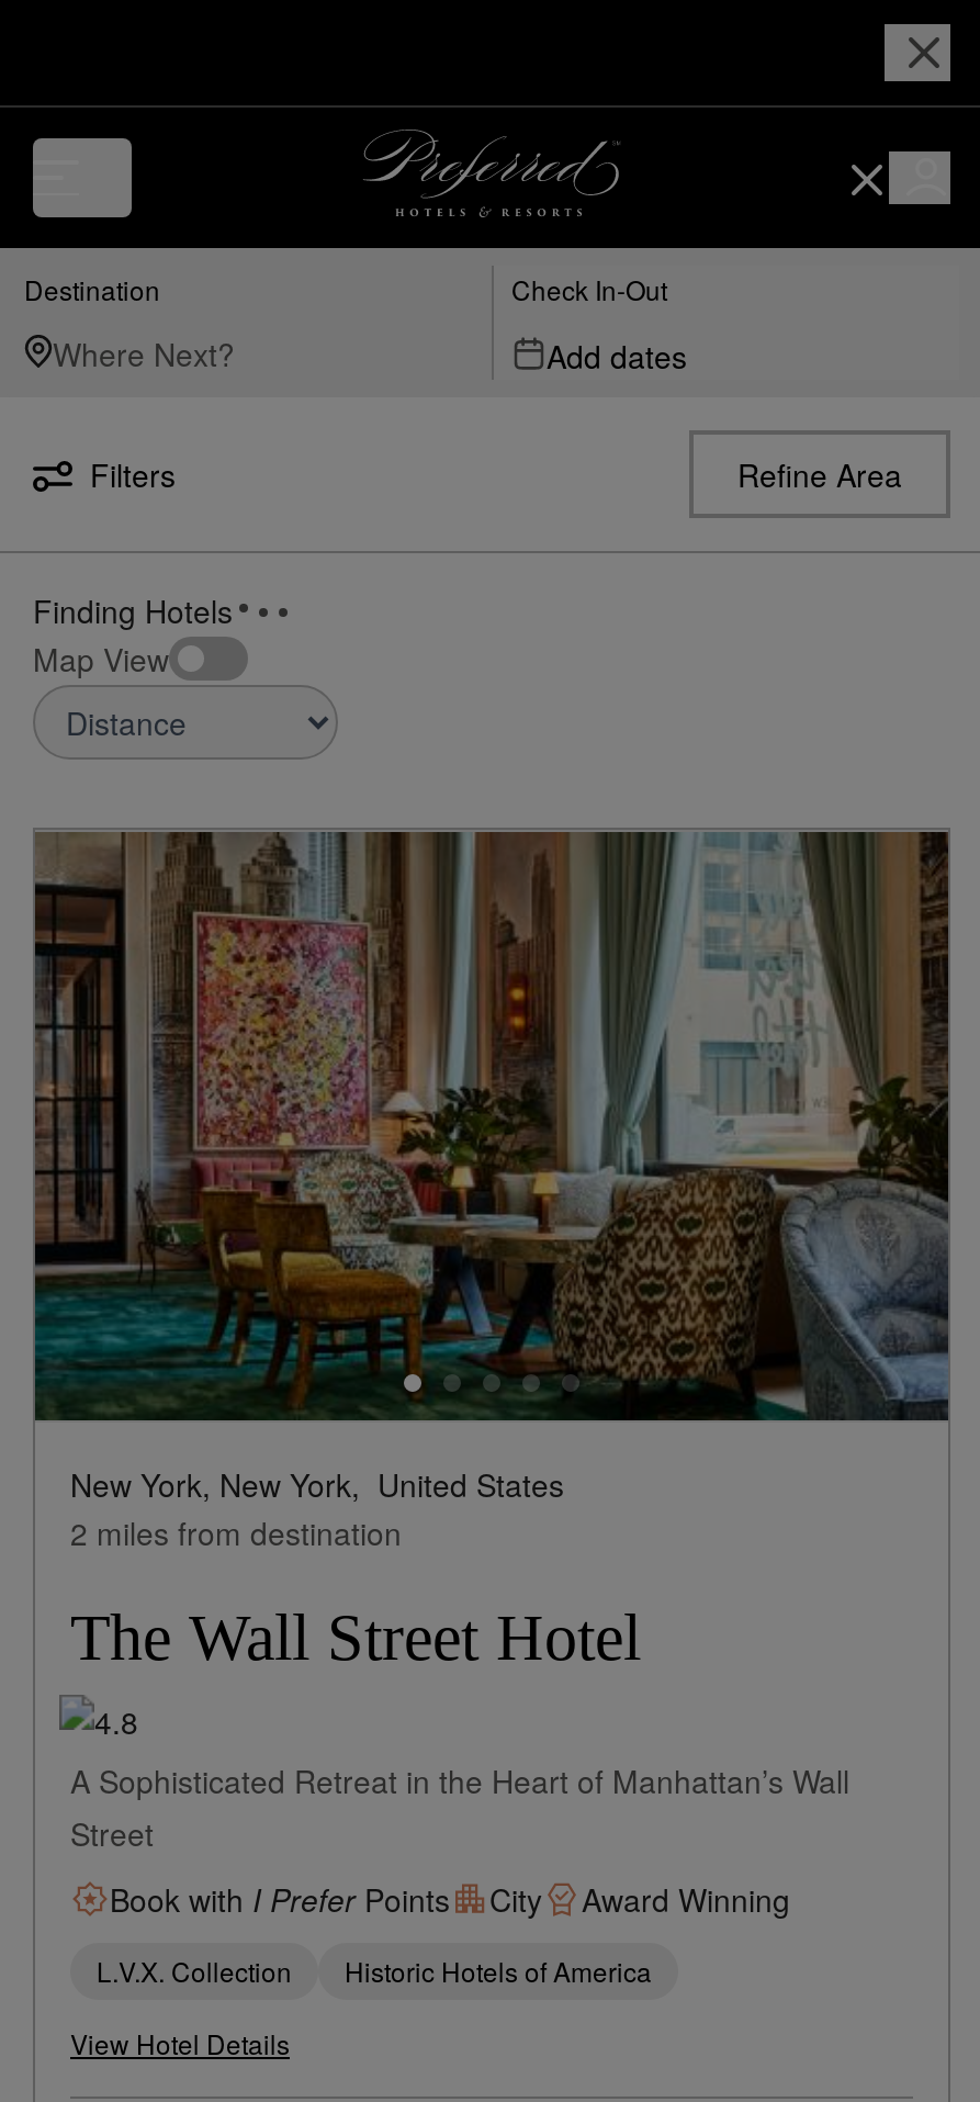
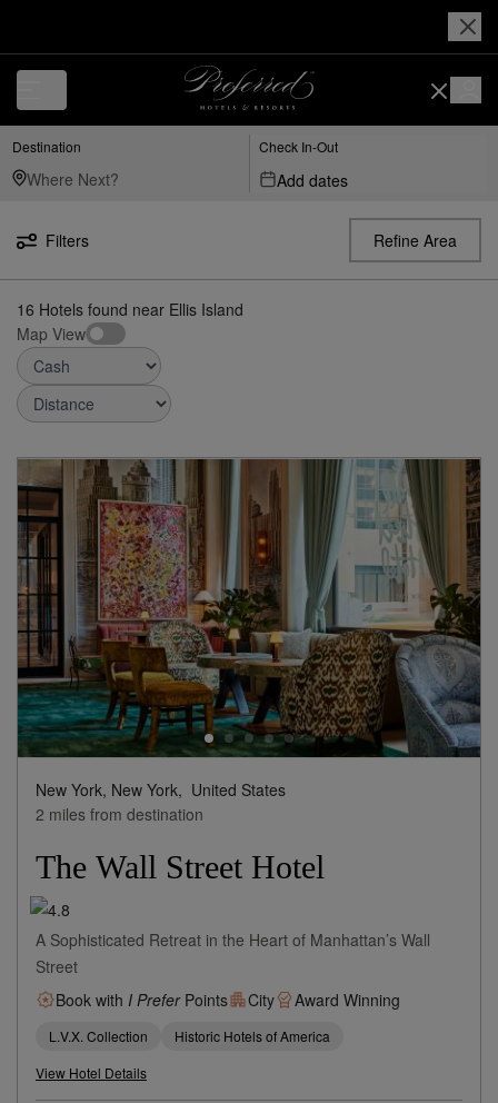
[33,588,233,632] Finding Hotels -> [17,298,243,320] 16 Hotels found near Ellis Island

